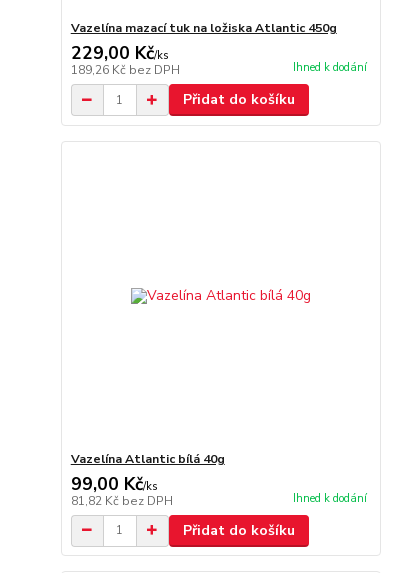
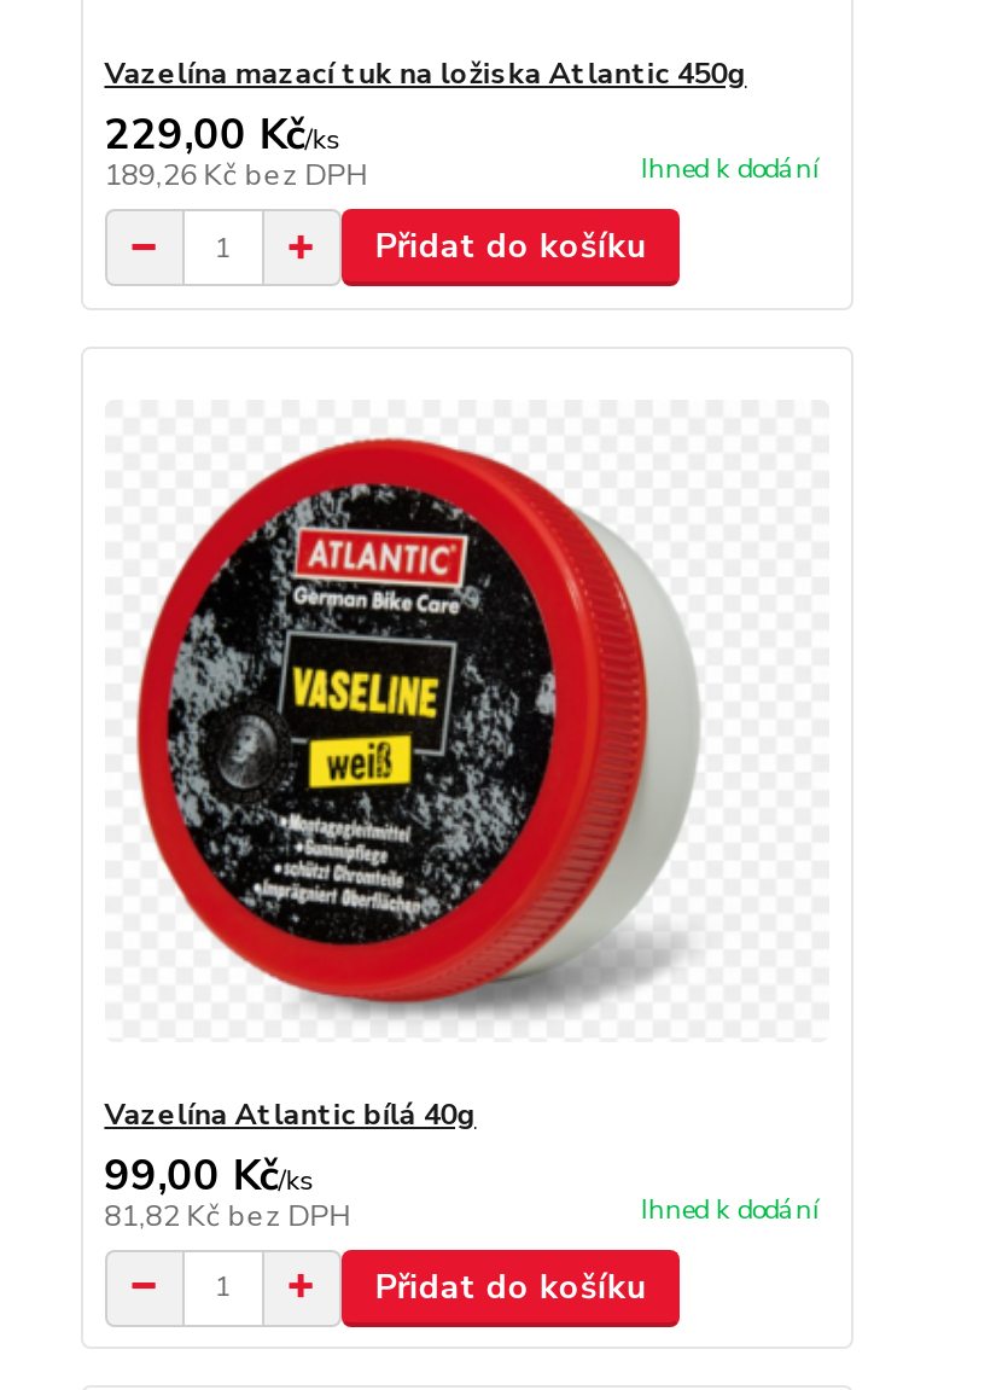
none -> [134,436,701,1020] [image]

